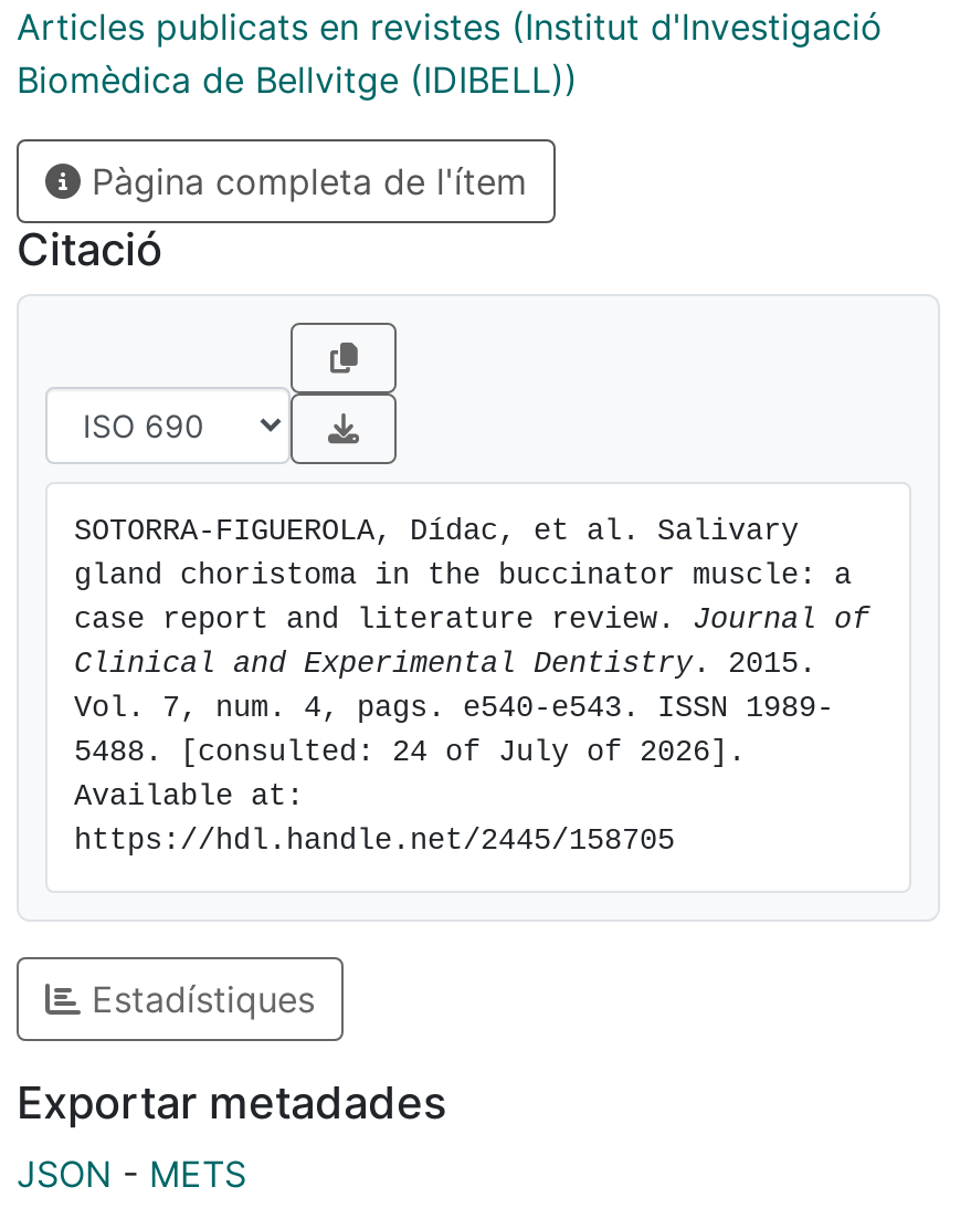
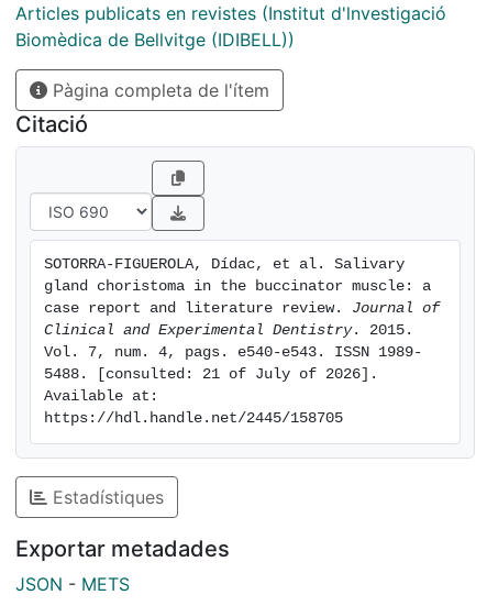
[74,737,746,770] 5488. [consulted: 24 of July of 2026]. -> [44,367,378,383] 5488. [consulted: 21 of July of 2026].

